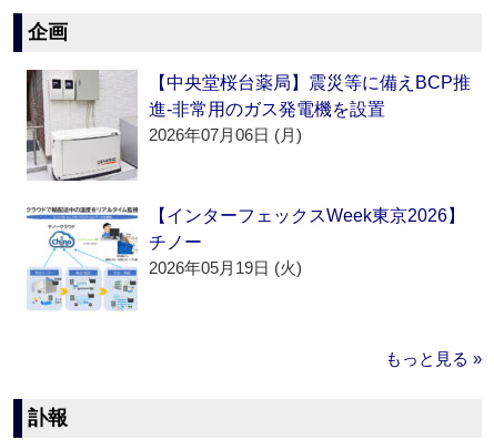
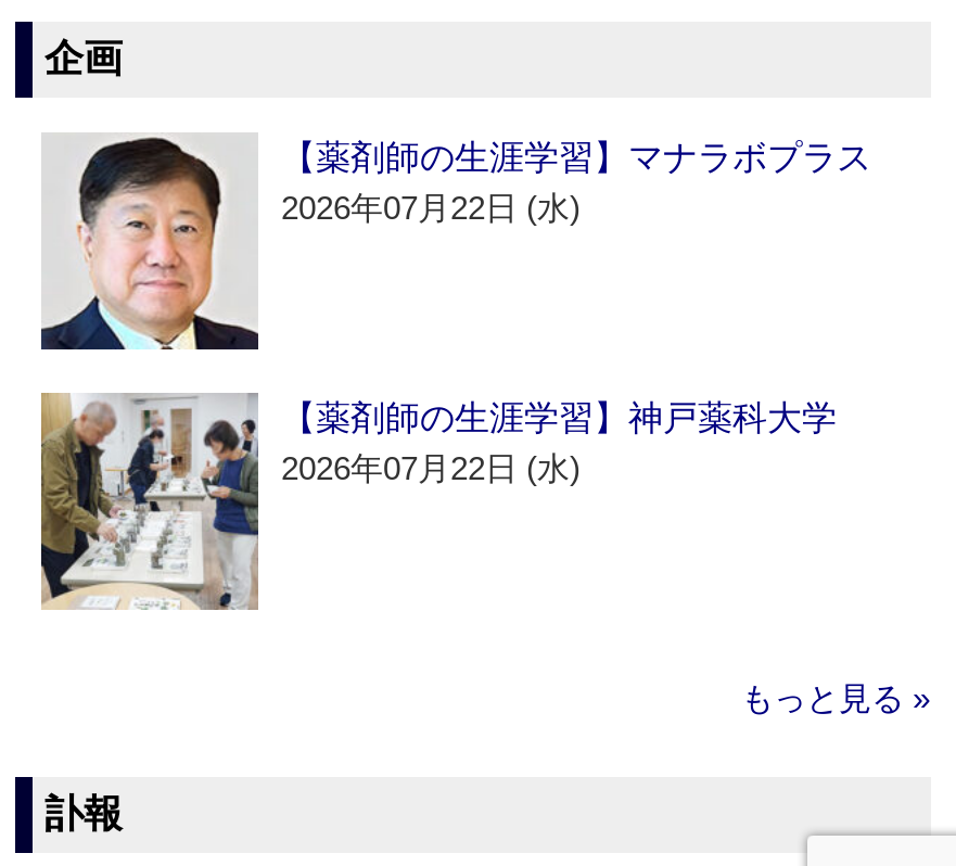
[26,69,471,182] [image] | 【中央堂桜台薬局】震災等に備えBCP推 | 進‐非常用のガス発電機を設置 | 2026年07月06日 (月) -> [39,132,871,352] [image] | 【薬剤師の生涯学習】マナラボプラス | 2026年07月22日 (水)
[26,203,466,314] [image] | 【インターフェックスWeek東京2026】 | チノー | 2026年05月19日 (火) -> [39,391,836,612] [image] | 【薬剤師の生涯学習】神戸薬科大学 | 2026年07月22日 (水)

